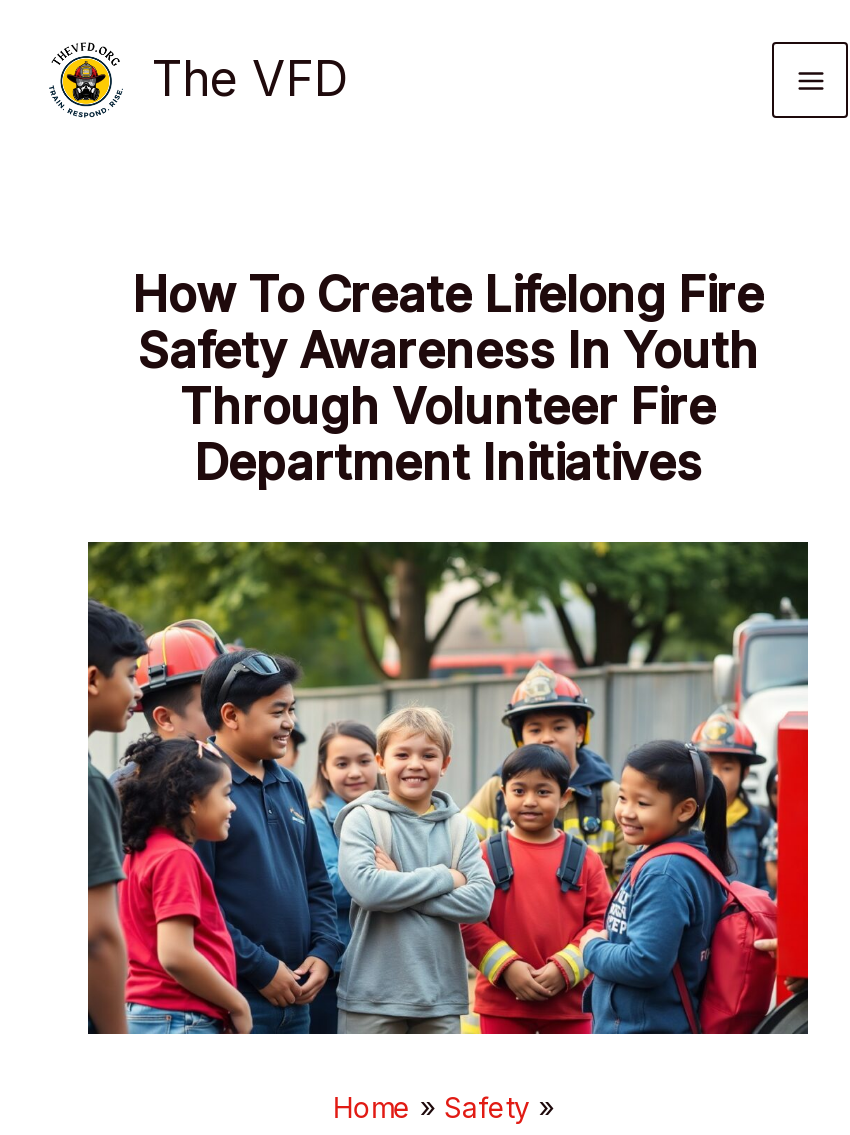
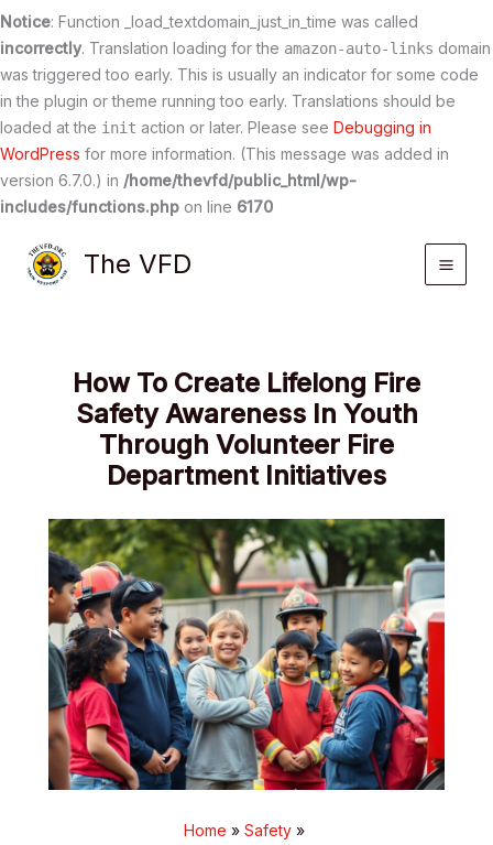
none -> [0,12,491,216] Notice: Function _load_textdomain_just_in_time was called | incorrectly. Translation loading for the amazon-auto-links domain | was triggered too early. This is usually an indicator for some code | in the plugin or theme running too early. Translations should be | loaded at the init action or later. Please see Debugging in | WordPress for more information. (This message was added in | version 6.7.0.) in /home/thevfd/public_html/wp- | includes/functions.php on line 6170

